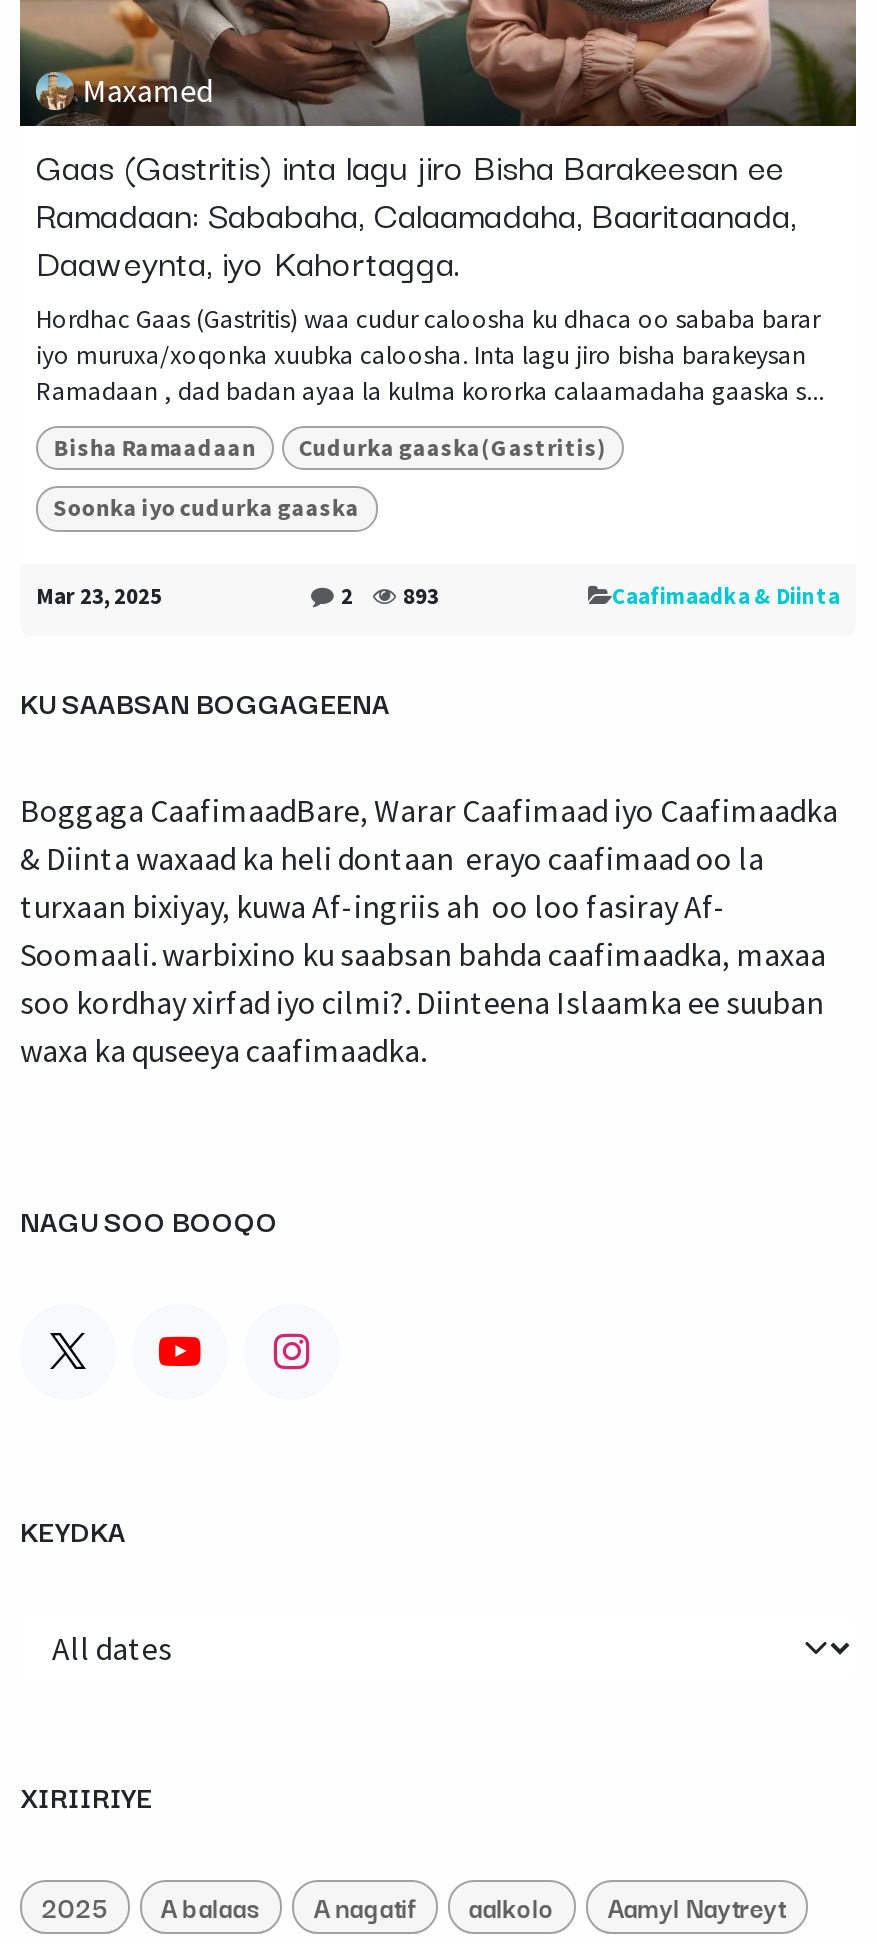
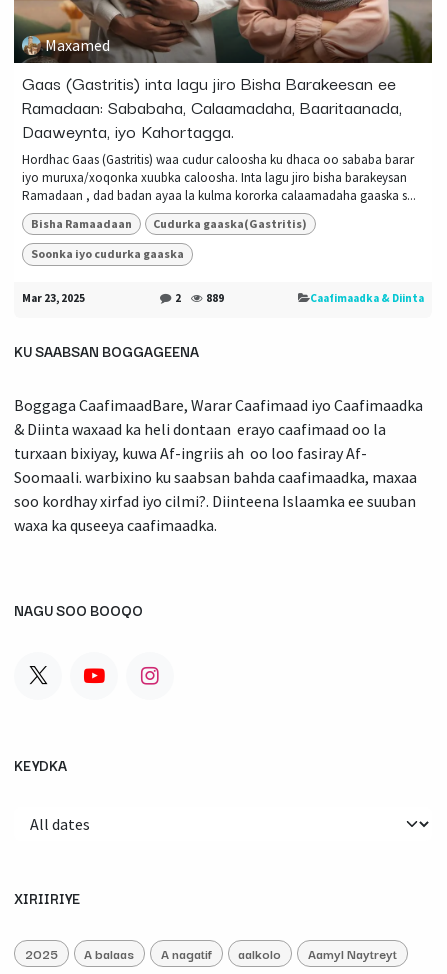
[341,581,439,609] 2 893 -> [174,290,223,304] 2 889

